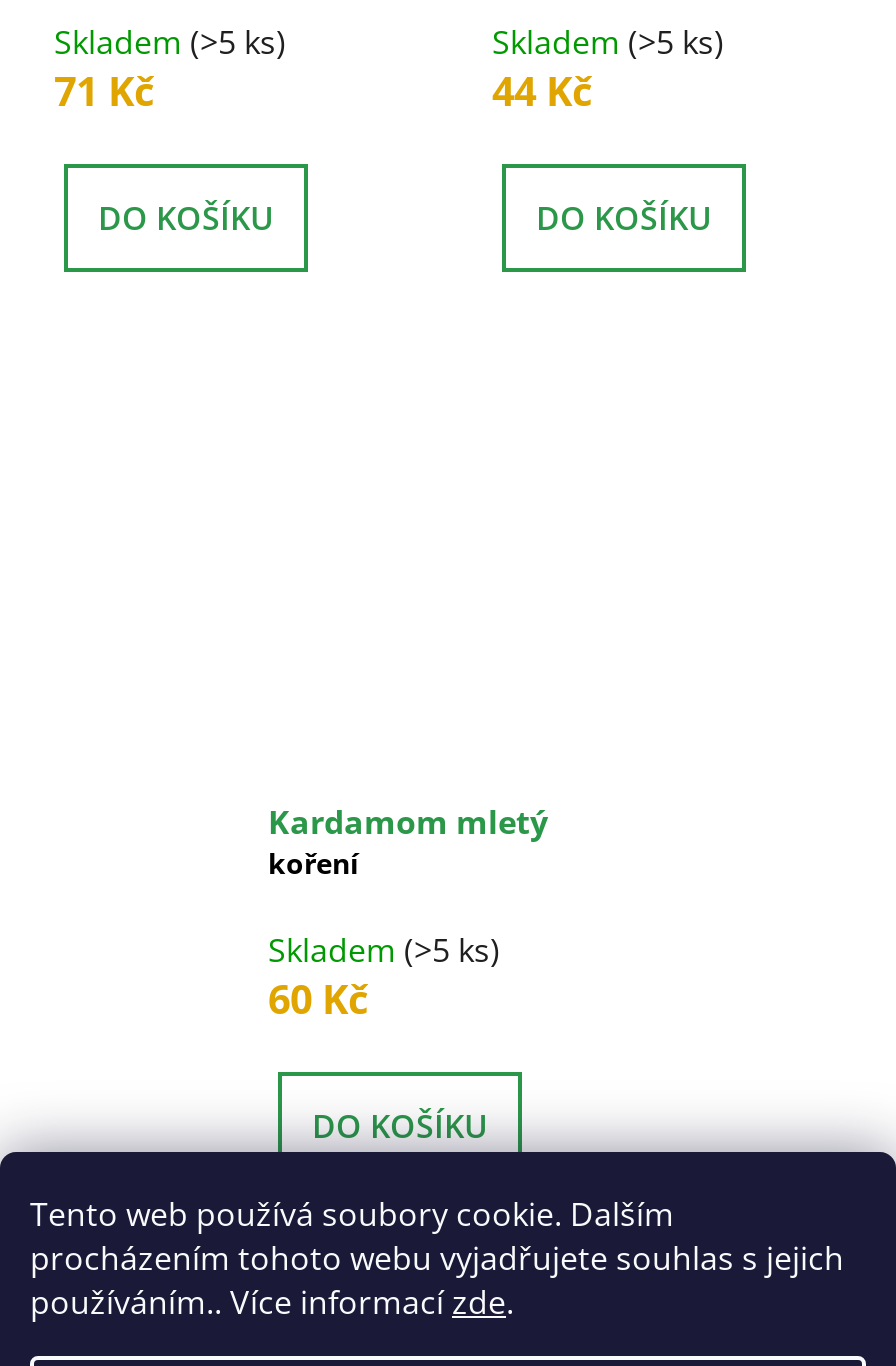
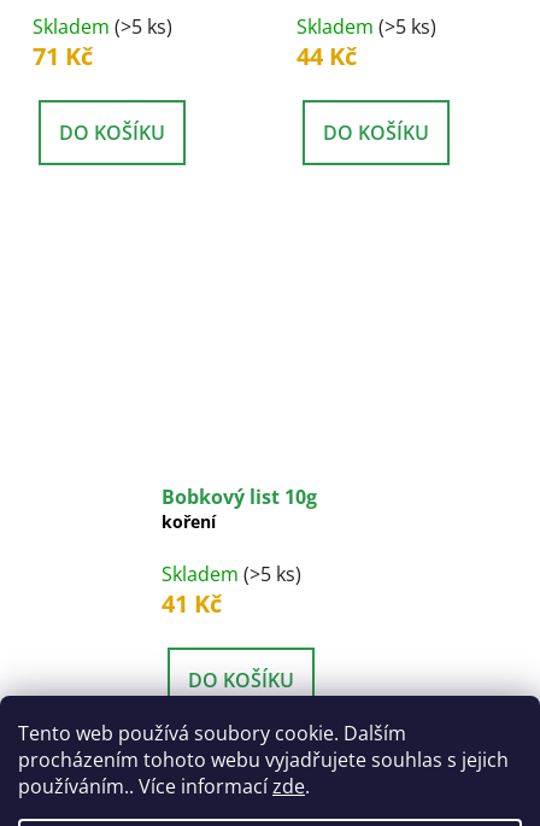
[268,799,548,843] Kardamom mletý -> [162,483,317,509] Bobkový list 10g
[268,971,368,1025] 60 Kč -> [162,587,222,619] 41 Kč

